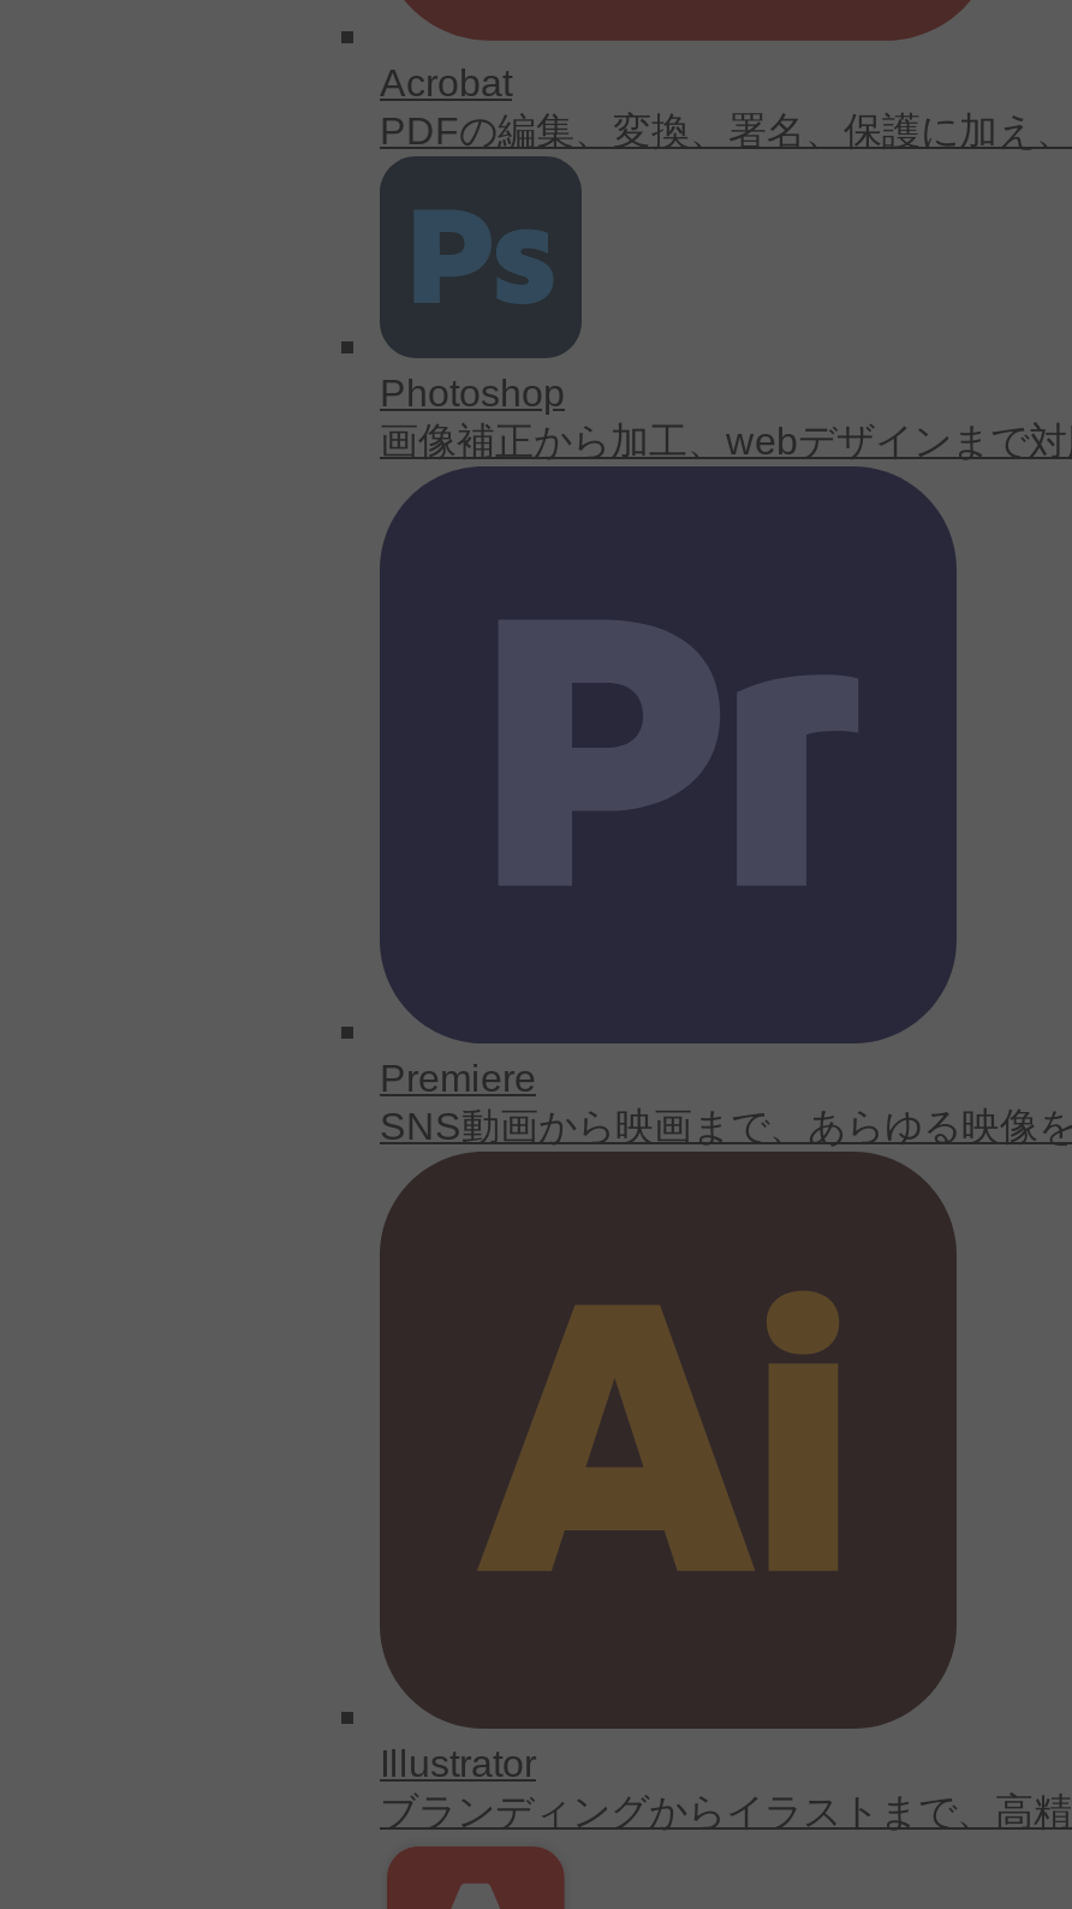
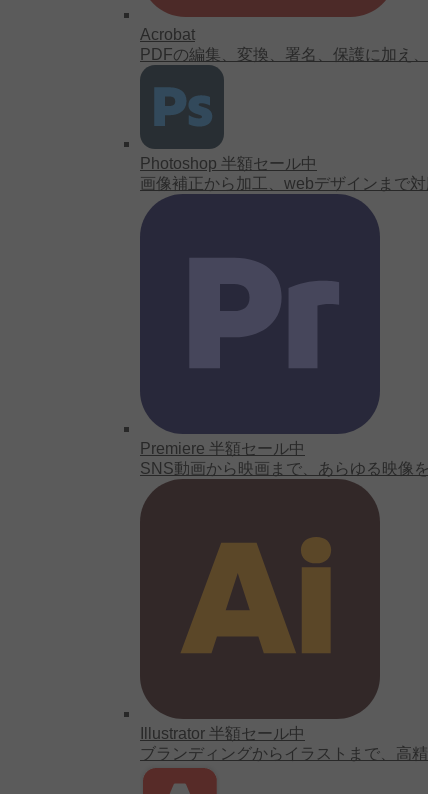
[380,373,565,414] Photoshop -> [140,155,317,172] Photoshop 半額セール中
[380,1058,536,1099] Premiere -> [140,440,305,457] Premiere 半額セール中
[380,1743,536,1784] Illustrator -> [140,725,305,742] Illustrator 半額セール中

